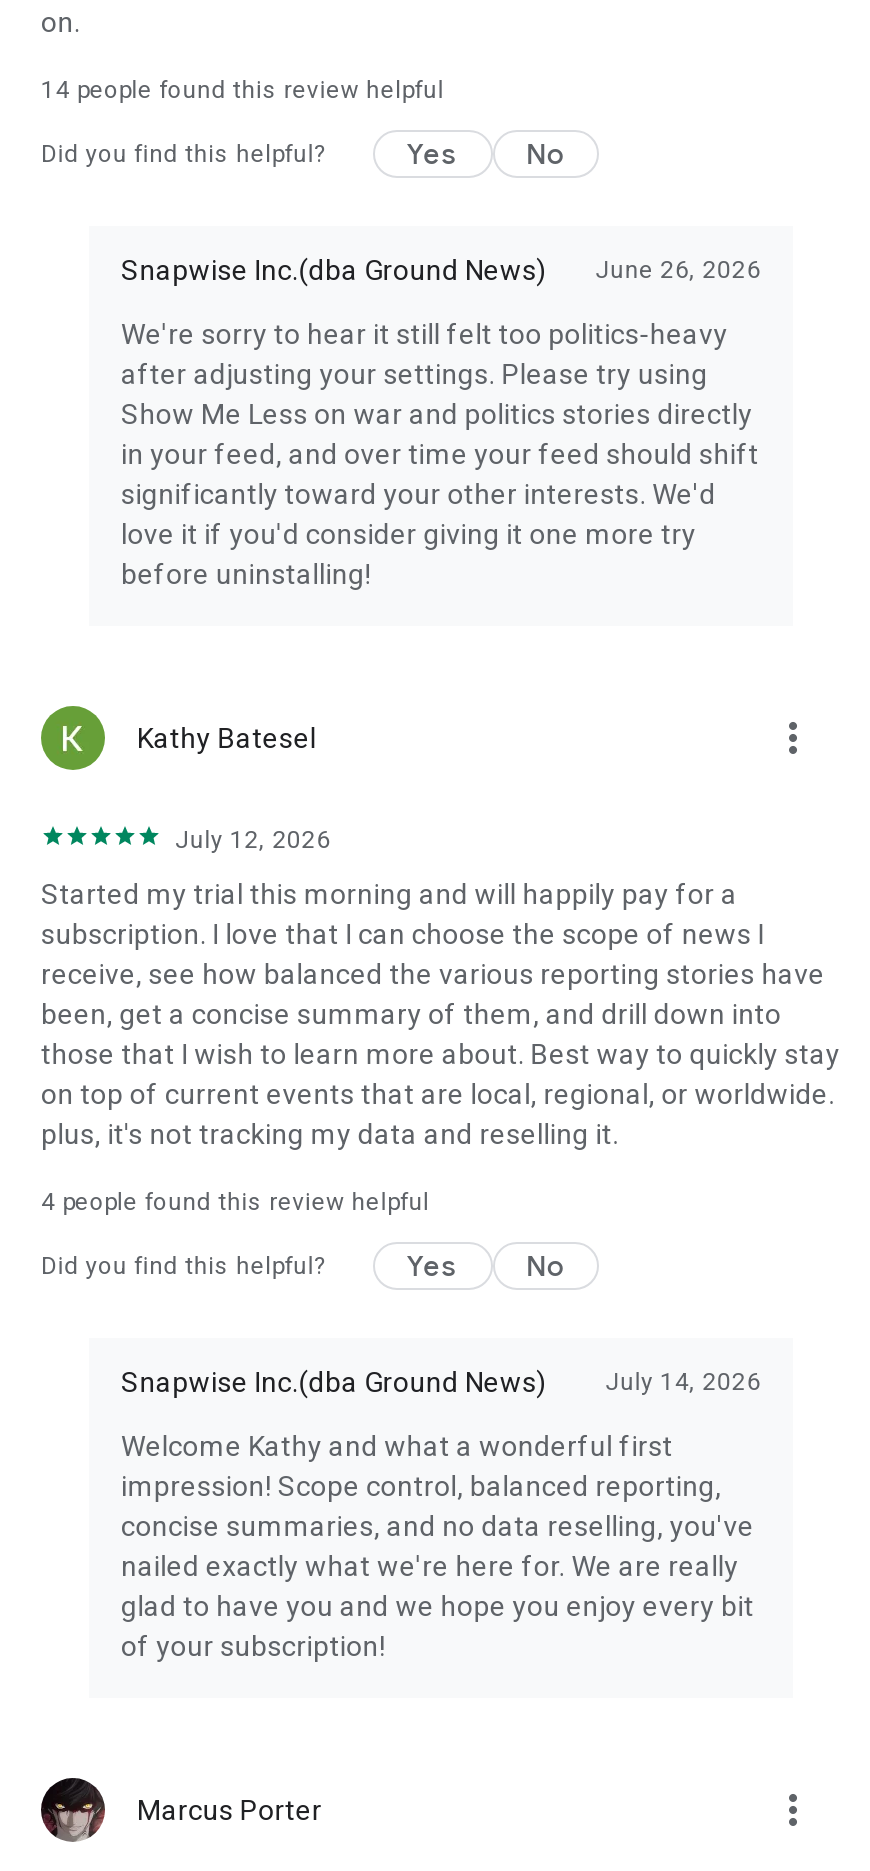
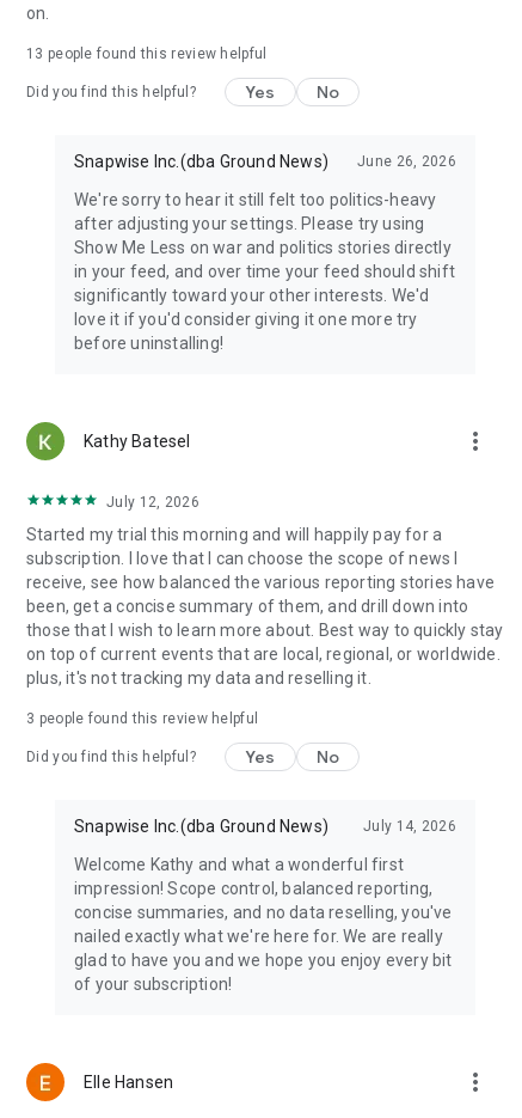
[41,76,444,104] 14 people found this review helpful -> [26,45,267,62] 13 people found this review helpful
[41,1188,429,1216] 4 people found this review helpful -> [26,710,258,727] 3 people found this review helpful
[39,1776,322,1844] [image] | Marcus Porter -> [25,1062,173,1102] [image] | Elle Hansen

